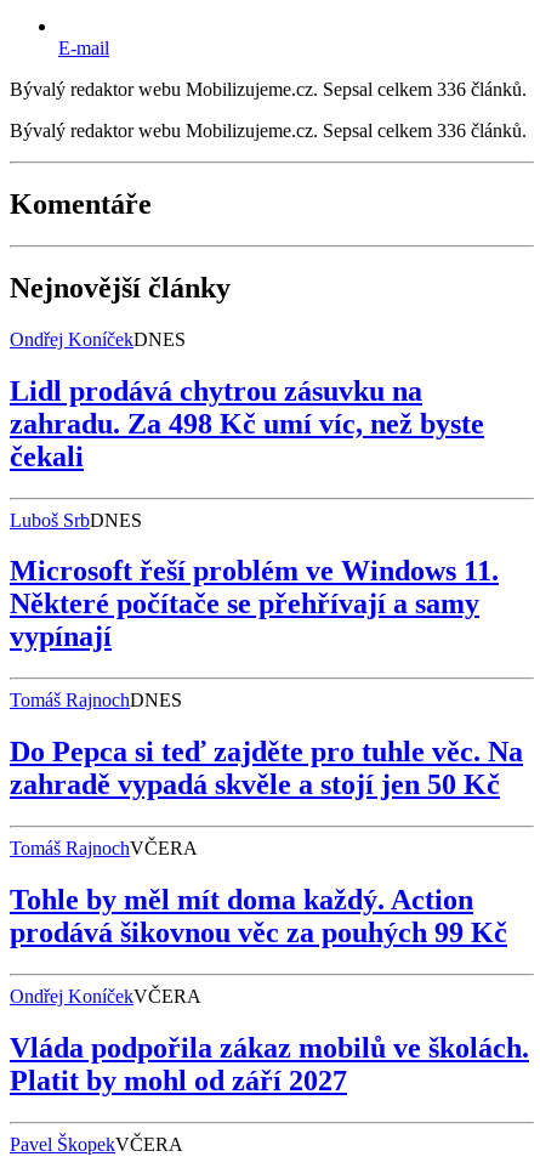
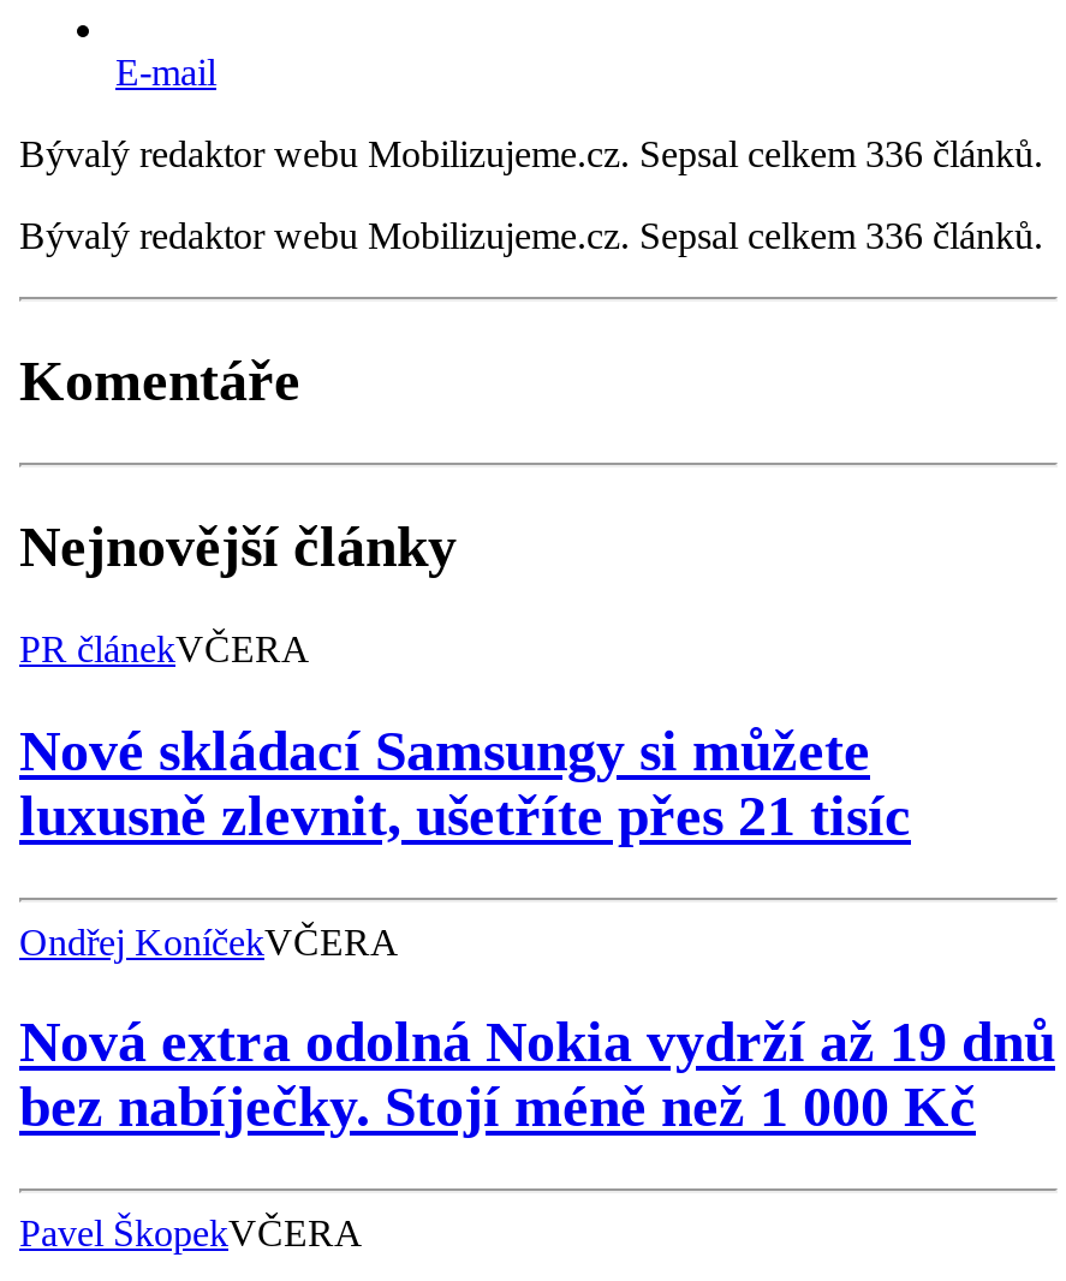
[10,329,523,948] Ondřej KoníčekDNES | Lidl prodává chytrou zásuvku na | zahradu. Za 498 Kč umí víc, než byste | čekali | Luboš SrbDNES | Microsoft řeší problém ve Windows 11. | Některé počítače se přehřívají a samy | vypínají | Tomáš RajnochDNES | Do Pepca si teď zajděte pro tuhle věc. Na | zahradě vypadá skvěle a stojí jen 50 Kč | Tomáš RajnochVČERA | Tohle by měl mít doma každý. Action | prodává šikovnou věc za pouhých 99 Kč -> [19,628,911,846] PR článekVČERA | Nové skládací Samsungy si můžete | luxusně zlevnit, ušetříte přes 21 tisíc
[10,1032,529,1096] Vláda podpořila zákaz mobilů ve školách. | Platit by mohl od září 2027 -> [19,1012,1055,1139] Nová extra odolná Nokia vydrží až 19 dnů | bez nabíječky. Stojí méně než 1 000 Kč

